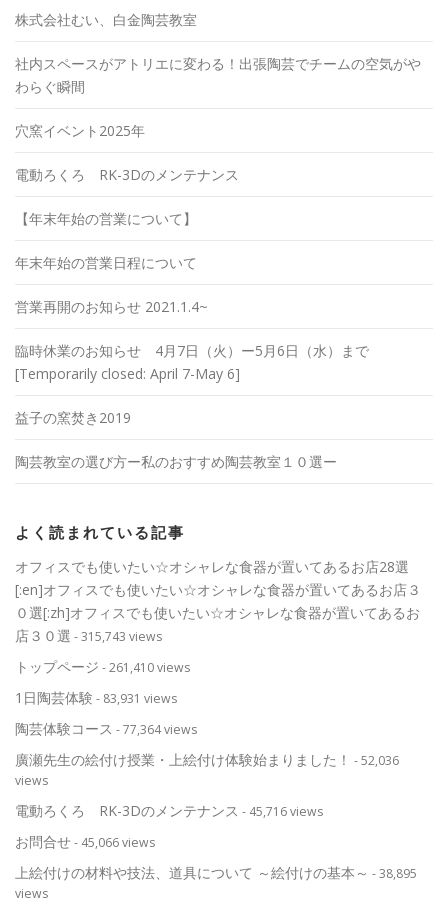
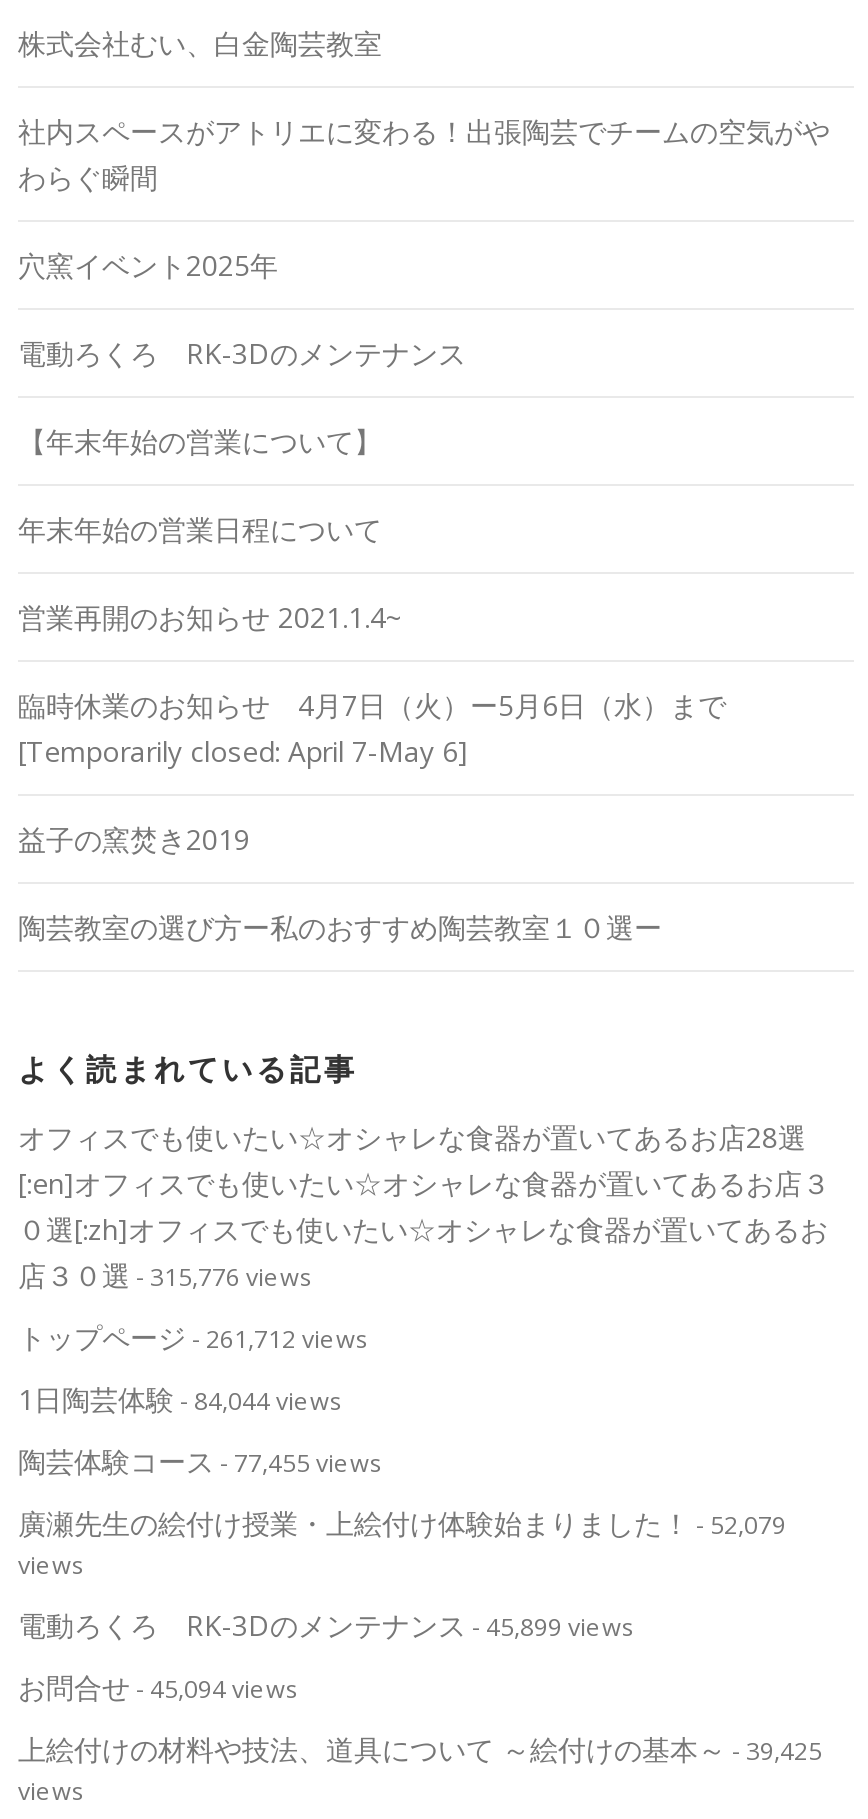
[15,626,162,645] 店３０選- 315,743 views -> [18,1256,312,1294] 店３０選- 315,776 views
[15,657,190,676] トップページ- 261,410 views -> [18,1318,368,1356] トップページ- 261,712 views
[15,688,177,707] 1日陶芸体験- 83,931 views -> [18,1380,342,1418] 1日陶芸体験- 84,044 views
[15,719,197,738] 陶芸体験コース- 77,364 views -> [18,1442,382,1480] 陶芸体験コース- 77,455 views
[15,750,399,769] 廣瀬先生の絵付け授業・上絵付け体験始まりました！- 52,036 -> [18,1504,786,1542] 廣瀬先生の絵付け授業・上絵付け体験始まりました！- 52,079
[15,801,323,820] 電動ろくろ RK-3Dのメンテナンス- 45,716 views -> [18,1606,634,1644] 電動ろくろ RK-3Dのメンテナンス- 45,899 views
[15,832,155,851] お問合せ- 45,066 views -> [18,1668,298,1706] お問合せ- 45,094 views
[15,863,417,882] 上絵付けの材料や技法、道具について ～絵付けの基本～- 38,895 -> [18,1730,822,1768] 上絵付けの材料や技法、道具について ～絵付けの基本～- 39,425

